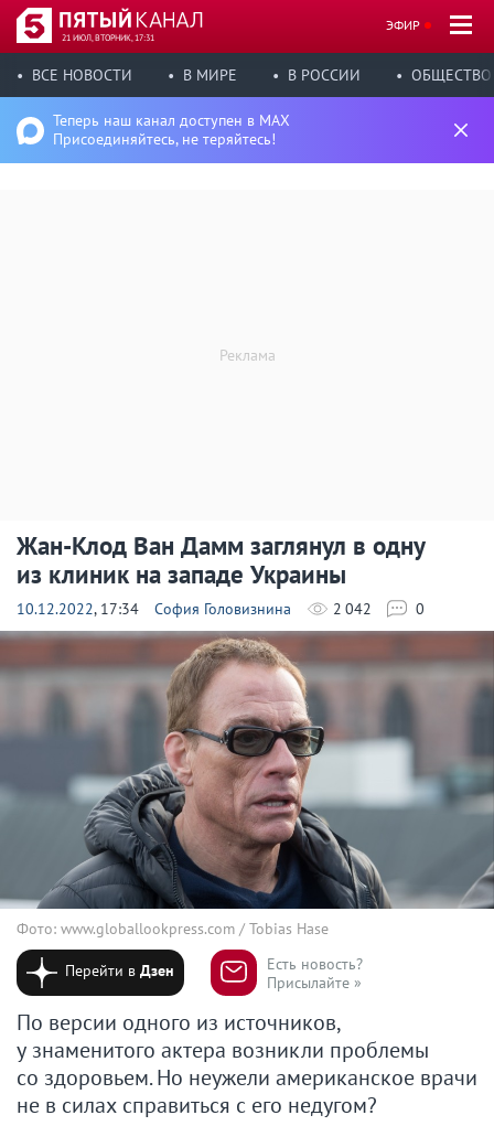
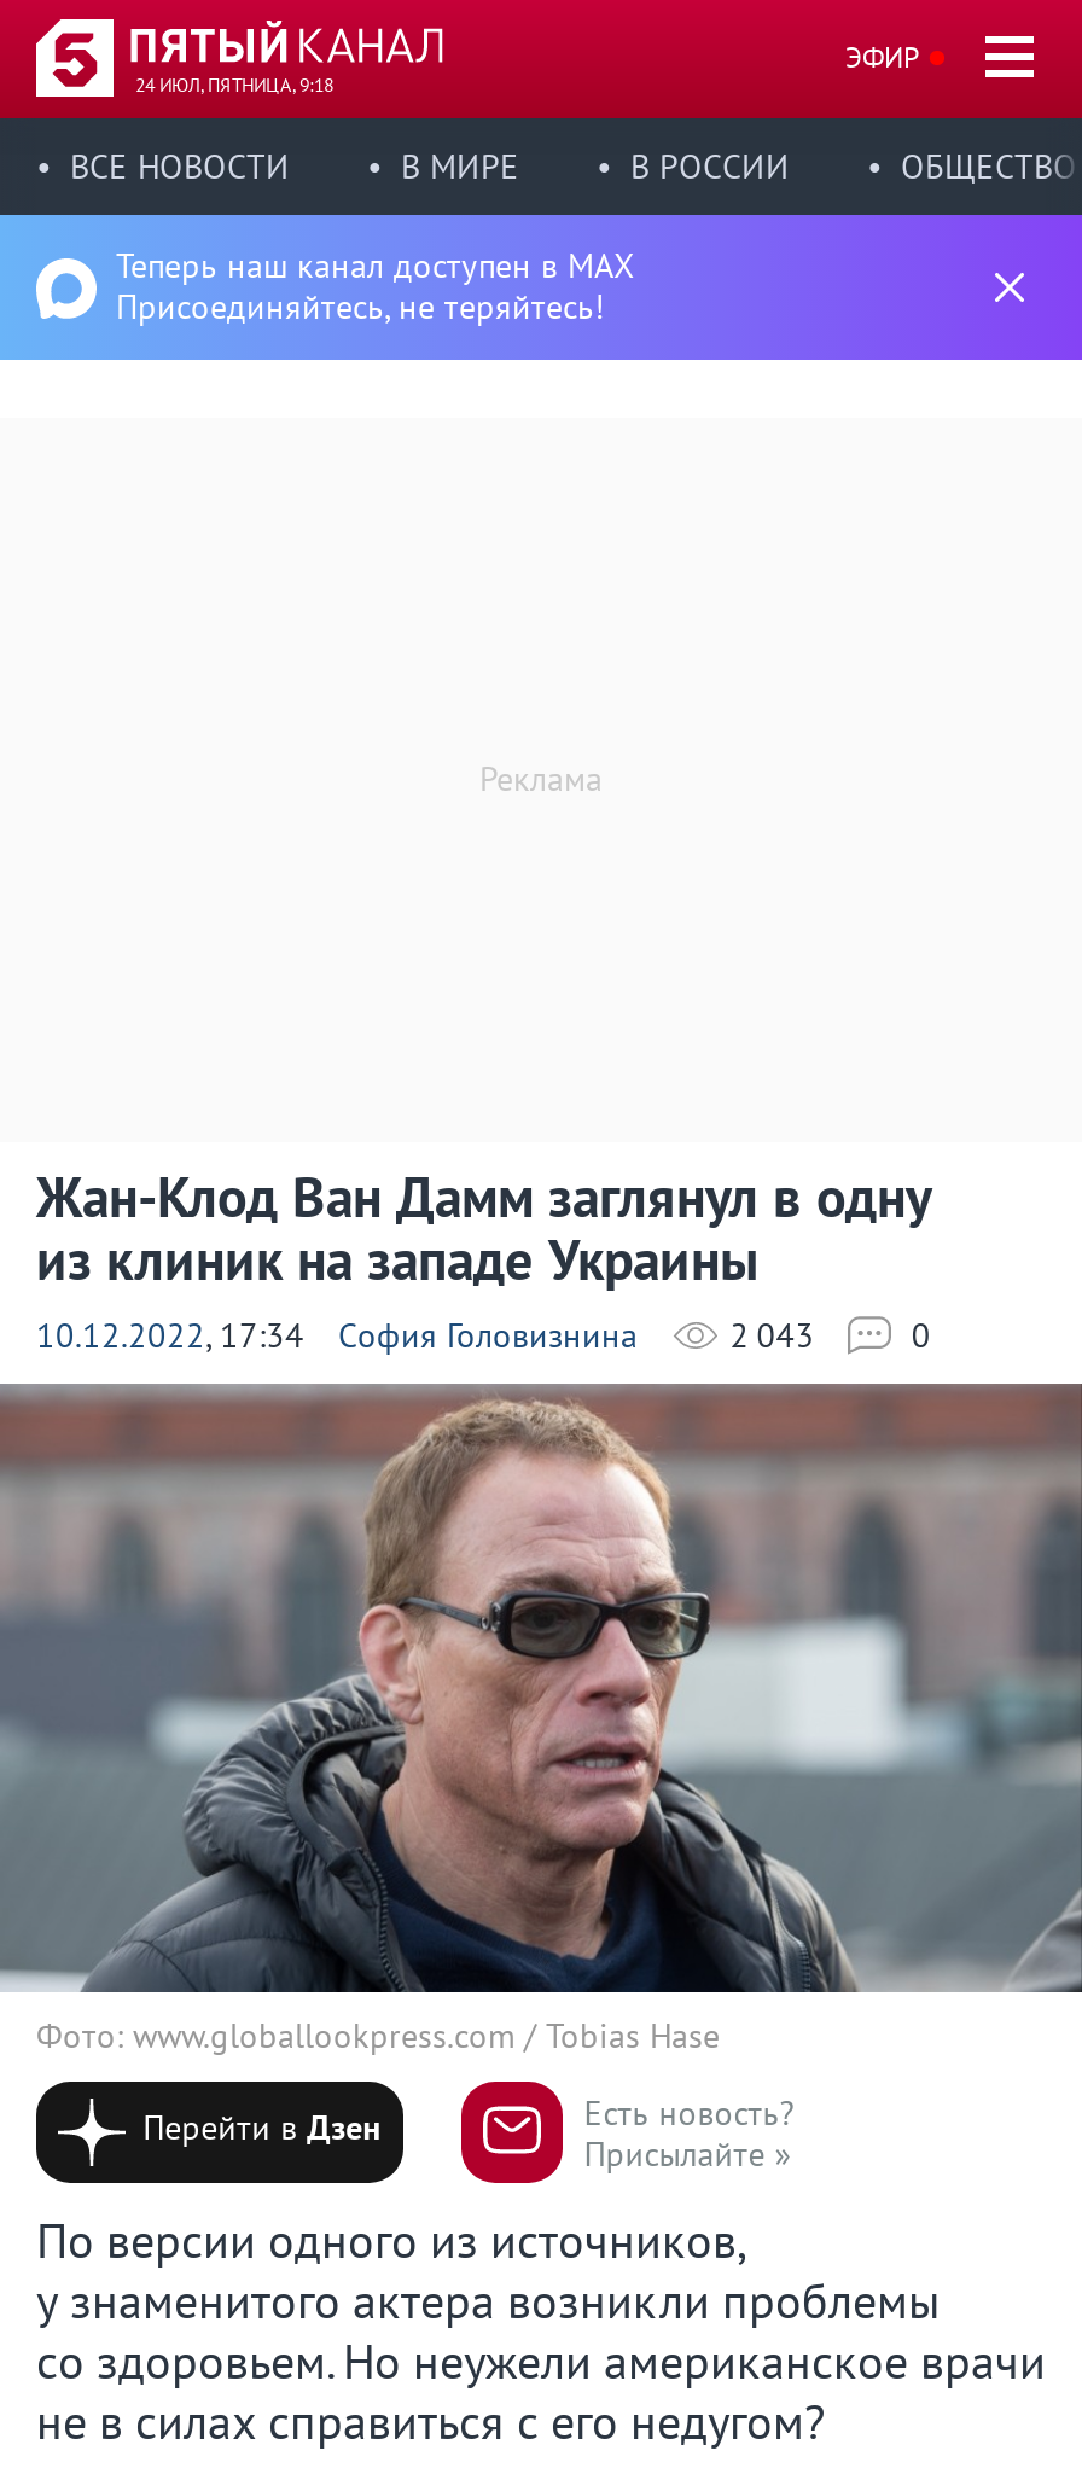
[62,32,154,43] 21 ИЮЛ, ВТОРНИК, 17:31 -> [135,72,333,97] 24 ИЮЛ, ПЯТНИЦА, 9:18
[333,599,372,619] 2 042 -> [730,1314,814,1357] 2 043

